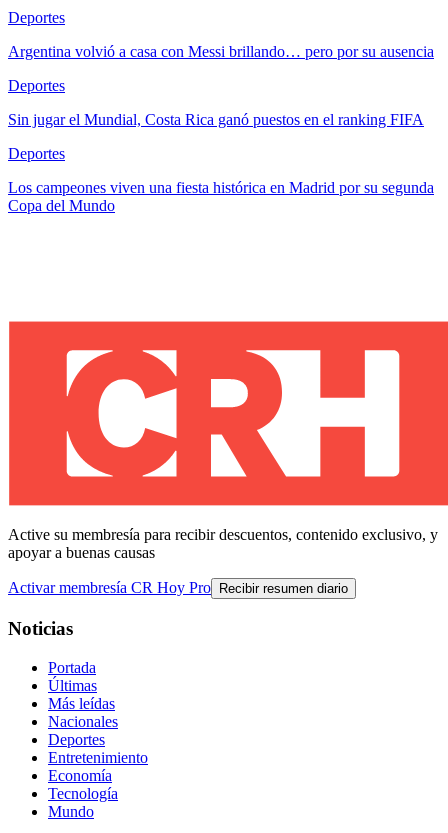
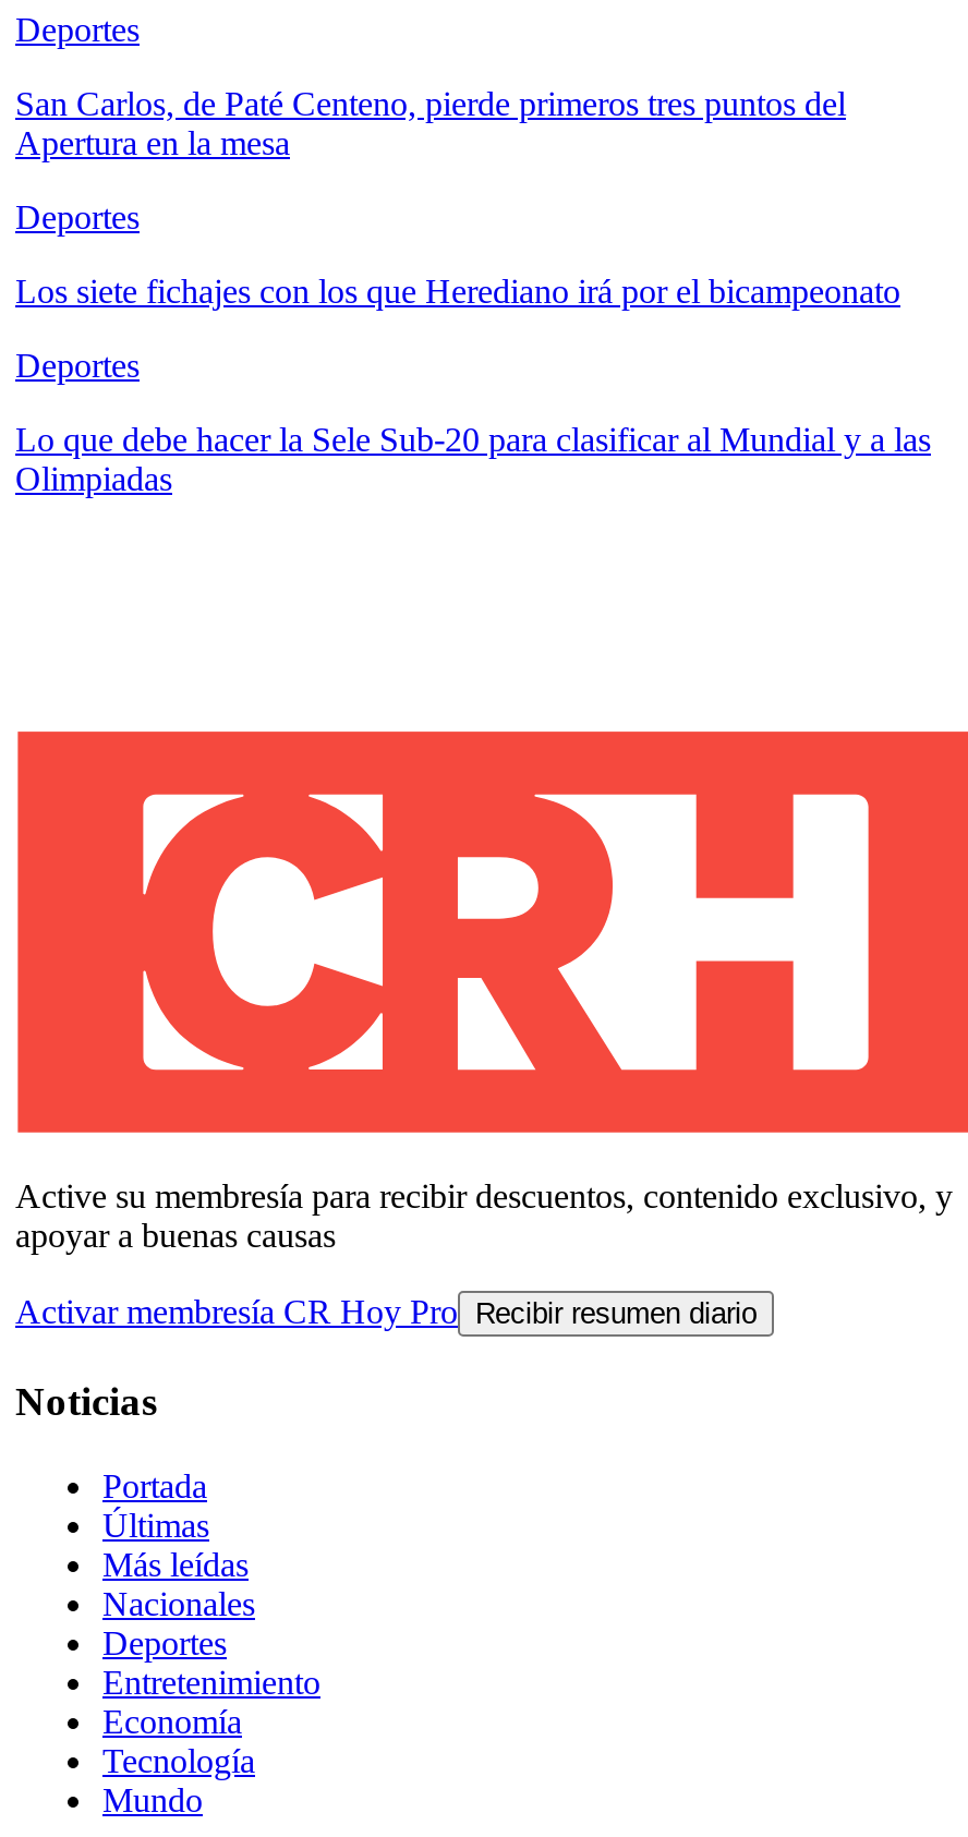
[8,43,434,60] Argentina volvió a casa con Messi brillando… pero por su ausencia -> [15,85,846,162] San Carlos, de Paté Centeno, pierde primeros tres puntos del | Apertura en la mesa
[8,111,424,128] Sin jugar el Mundial, Costa Rica ganó puestos en el ranking FIFA -> [15,273,900,310] Los siete fichajes con los que Herediano irá por el bicampeonato
[8,179,434,214] Los campeones viven una fiesta histórica en Madrid por su segunda | Copa del Mundo -> [15,421,931,498] Lo que debe hacer la Sele Sub-20 para clasificar al Mundial y a las | Olimpiadas

